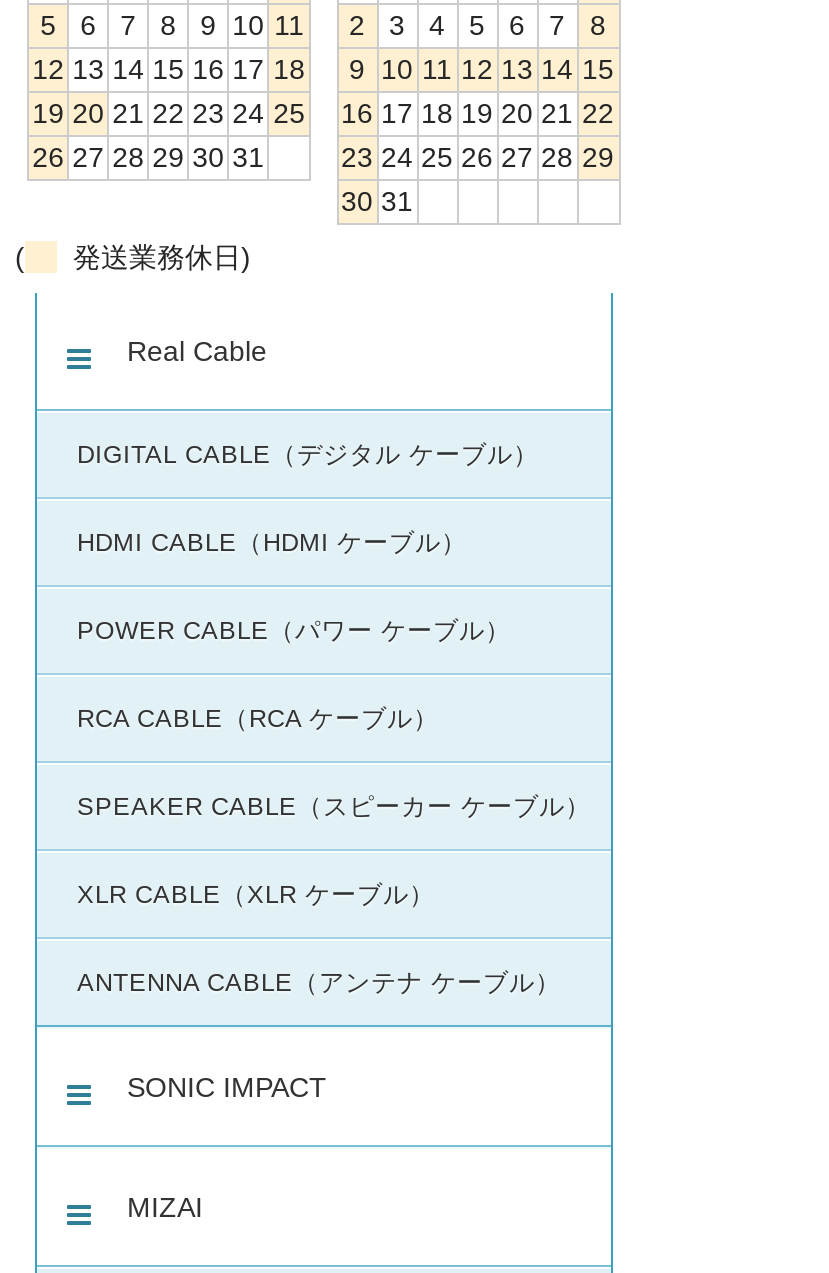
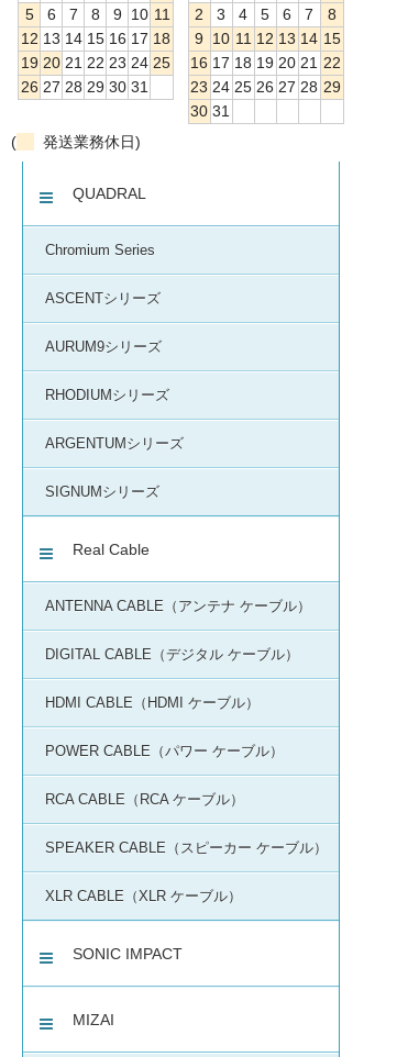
none -> [45,184,184,500] QUADRAL | Chromium Series | ASCENTシリーズ | AURUM9シリーズ | RHODIUMシリーズ | ARGENTUMシリーズ | SIGNUMシリーズ
moved [77,441,591,909] -> [45,647,328,904]: DIGITAL CABLE（デジタル ケーブル） | HDMI CABLE（HDMI ケーブル） | POWER CABLE（パワー ケーブル） | RCA CABLE（RCA ケーブル） | SPEAKER CABLE（スピーカー ケーブル） | XLR CABLE（XLR ケーブル）
moved [77,969,561,997] -> [45,599,311,614]: ANTENNA CABLE（アンテナ ケーブル）

